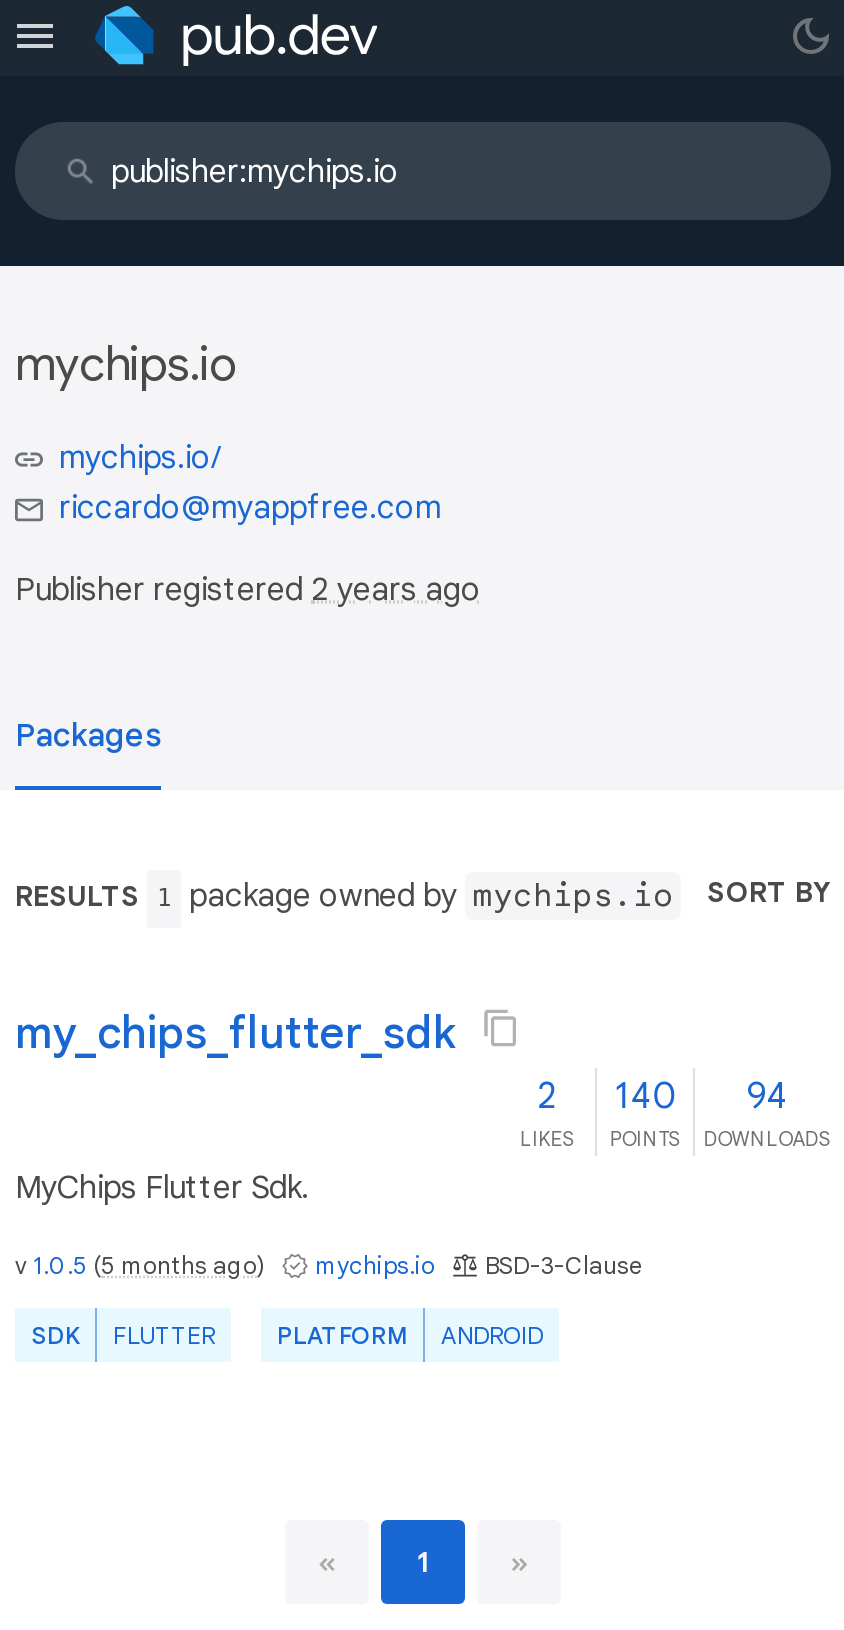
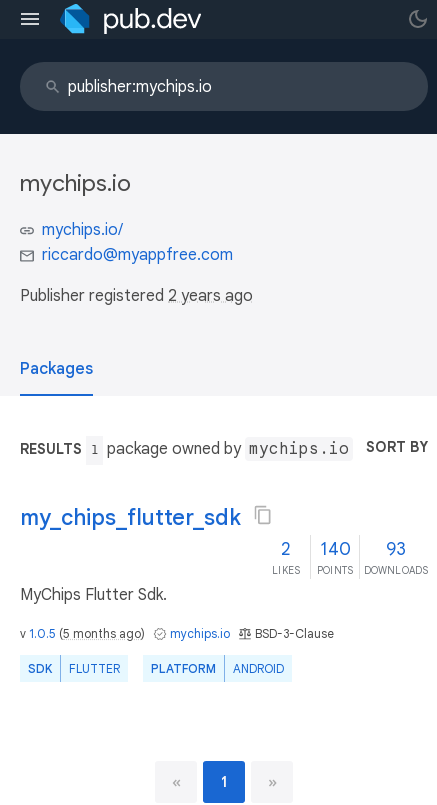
[537,1074,788,1118] 2 140 94 -> [281,538,406,560] 2 140 93

